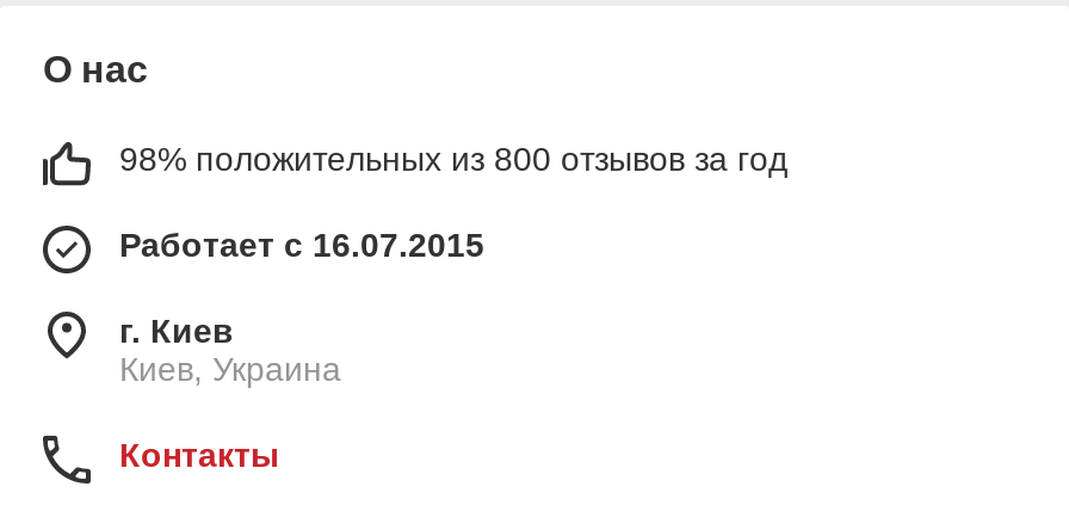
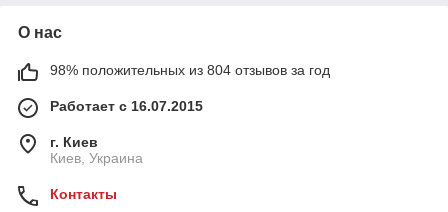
[119,139,787,177] 98% положительных из 800 отзывов за год -> [50,62,330,78] 98% положительных из 804 отзывов за год

